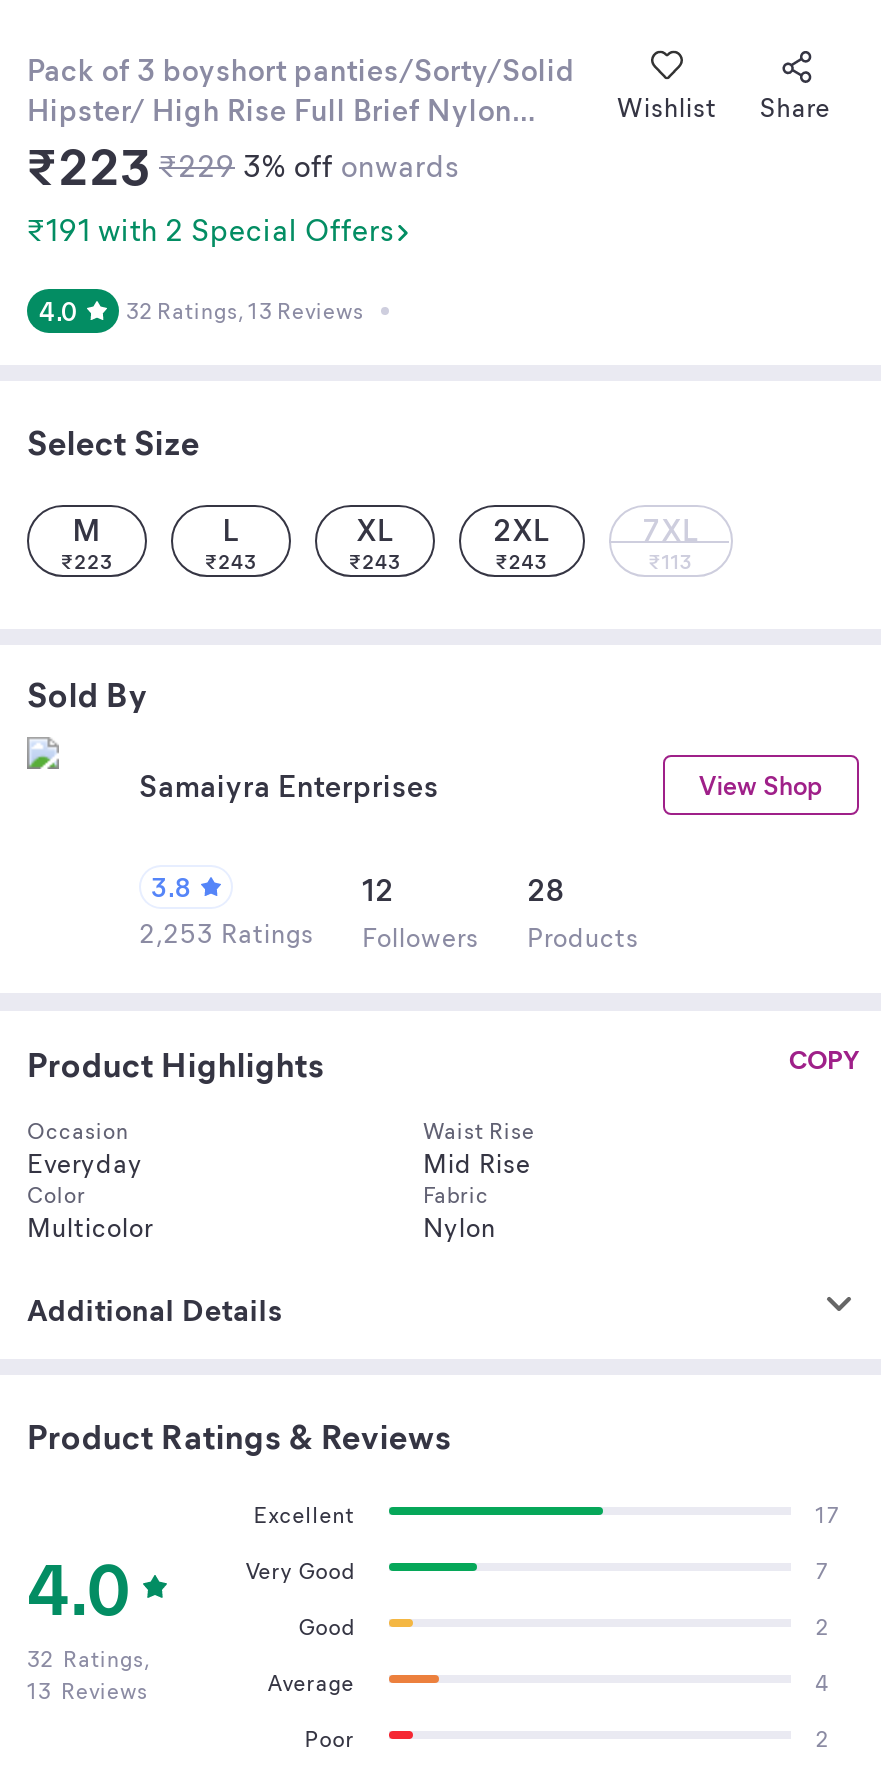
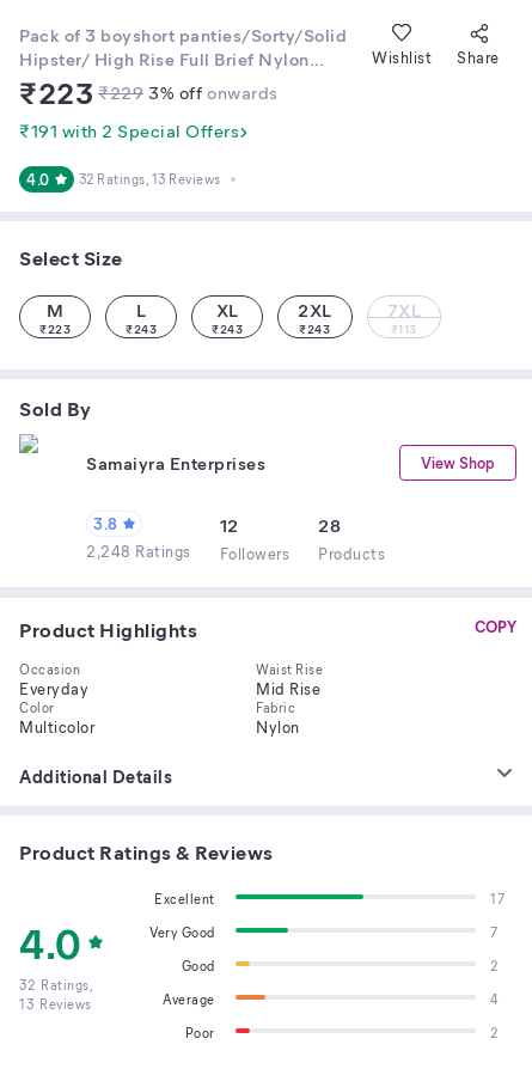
[139,915,639,953] 2,253 Ratings Followers Products -> [86,540,385,563] 2,248 Ratings Followers Products

